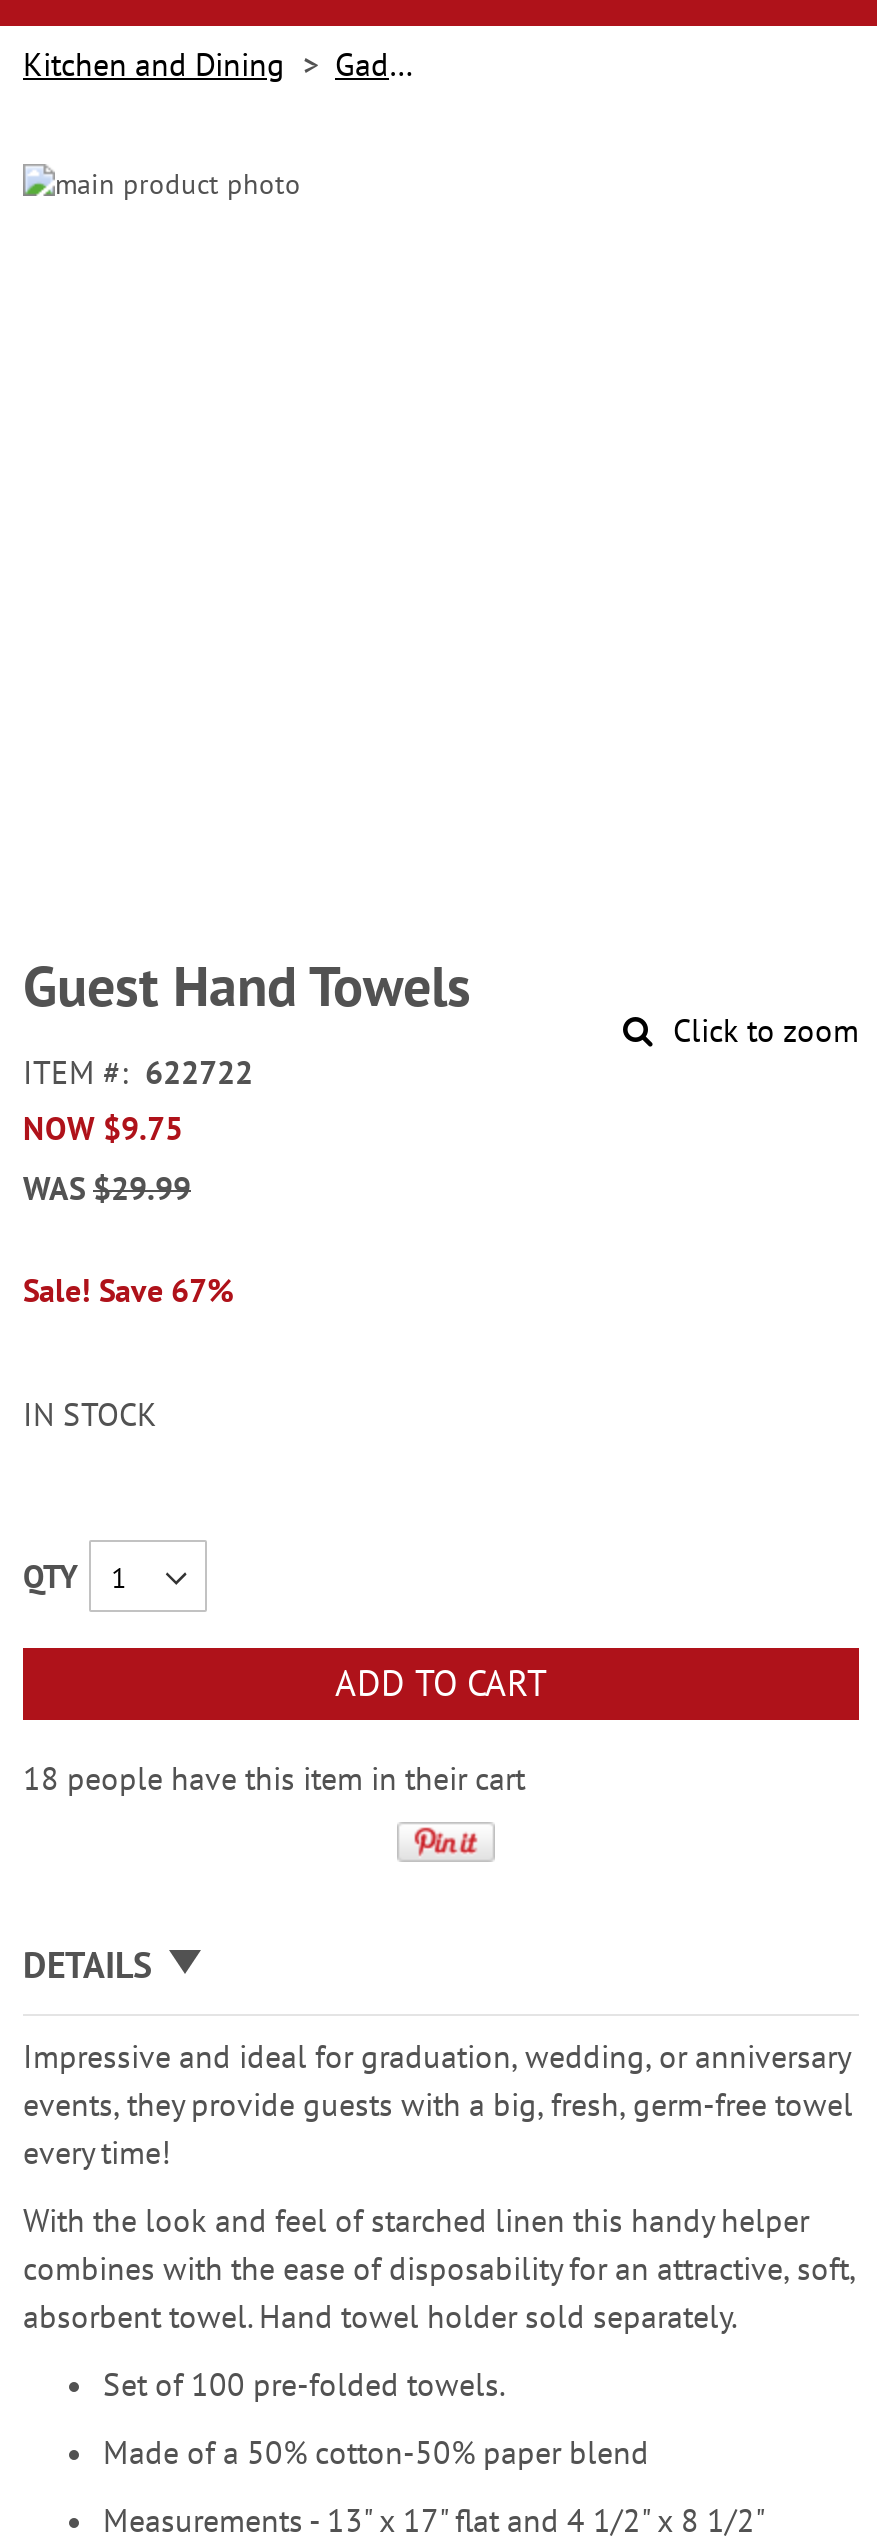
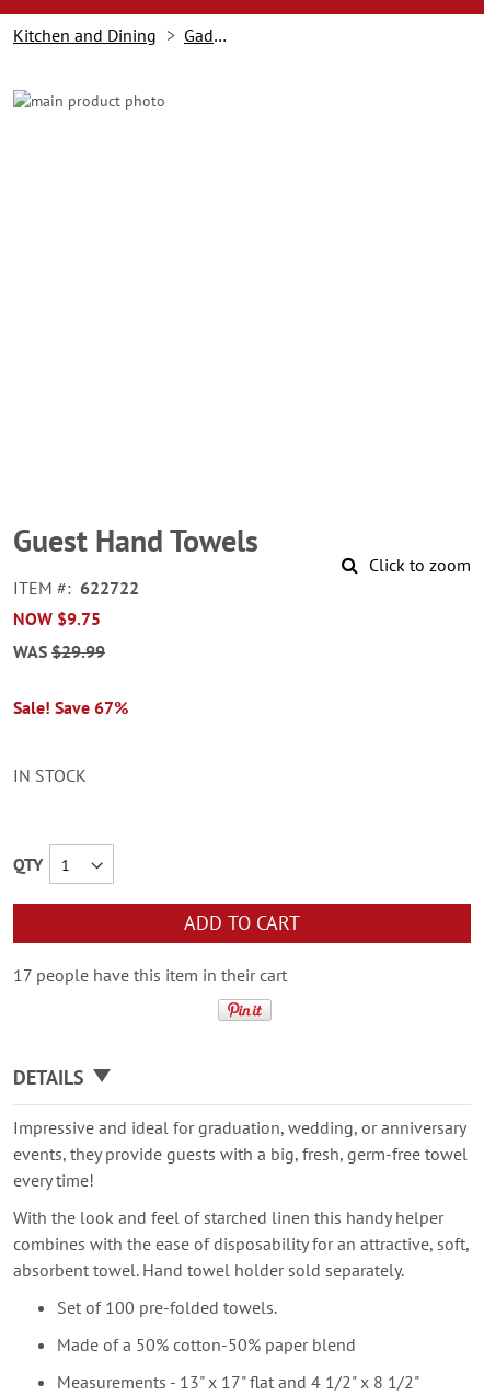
[23,1758,525,1798] 18 people have this item in their cart -> [13,964,287,986] 17 people have this item in their cart

